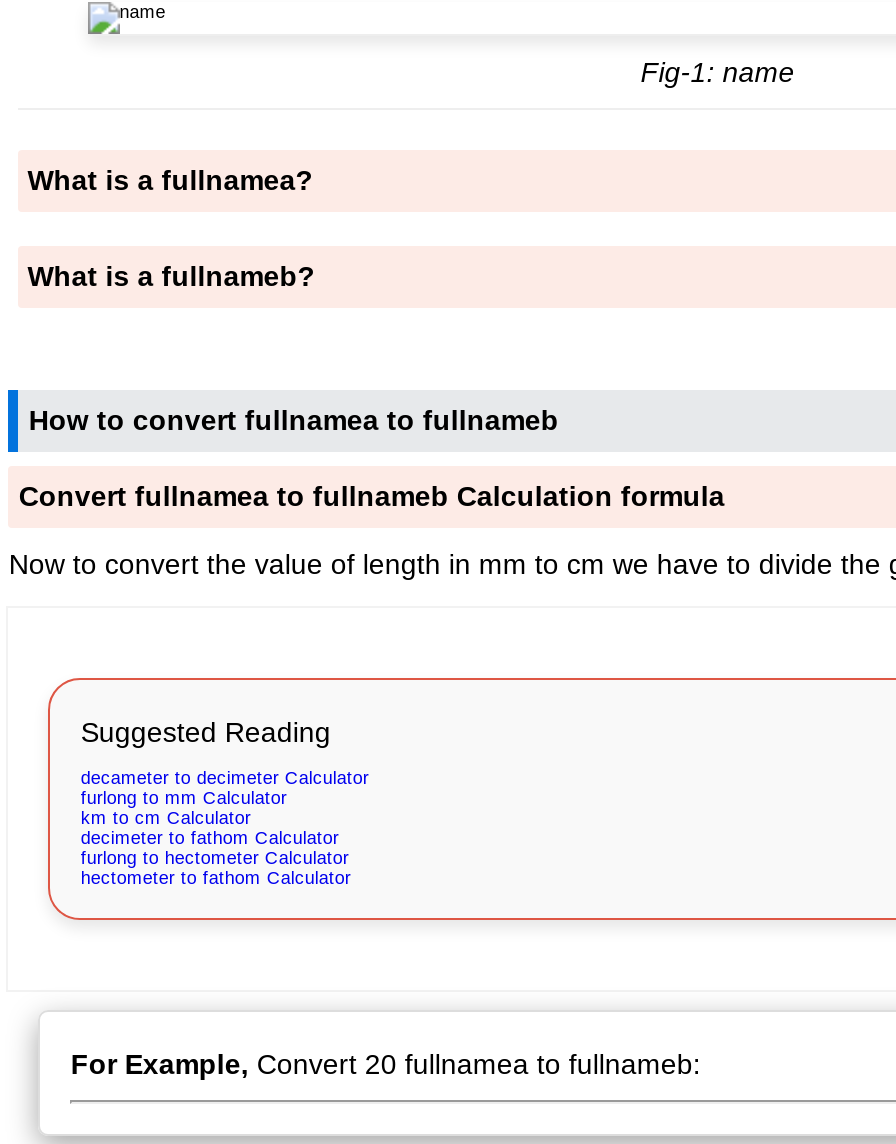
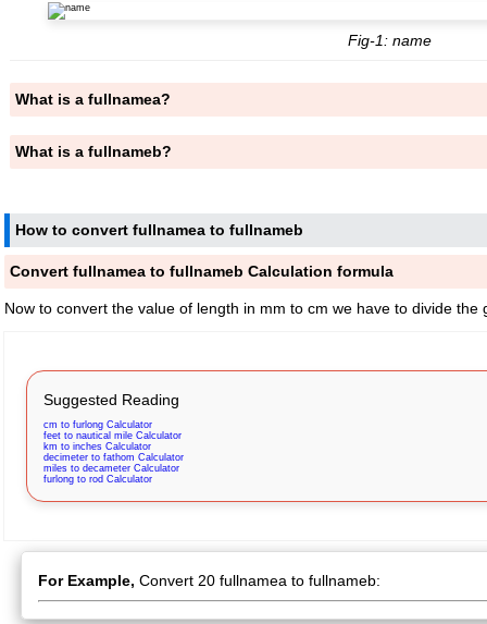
[81,767,369,827] decameter to decimeter Calculator | furlong to mm Calculator | km to cm Calculator -> [44,419,182,452] cm to furlong Calculator | feet to nautical mile Calculator | km to inches Calculator
[81,847,349,867] furlong to hectometer Calculator -> [44,463,180,473] miles to decameter Calculator
[81,867,351,887] hectometer to fathom Calculator -> [44,473,153,484] furlong to rod Calculator

